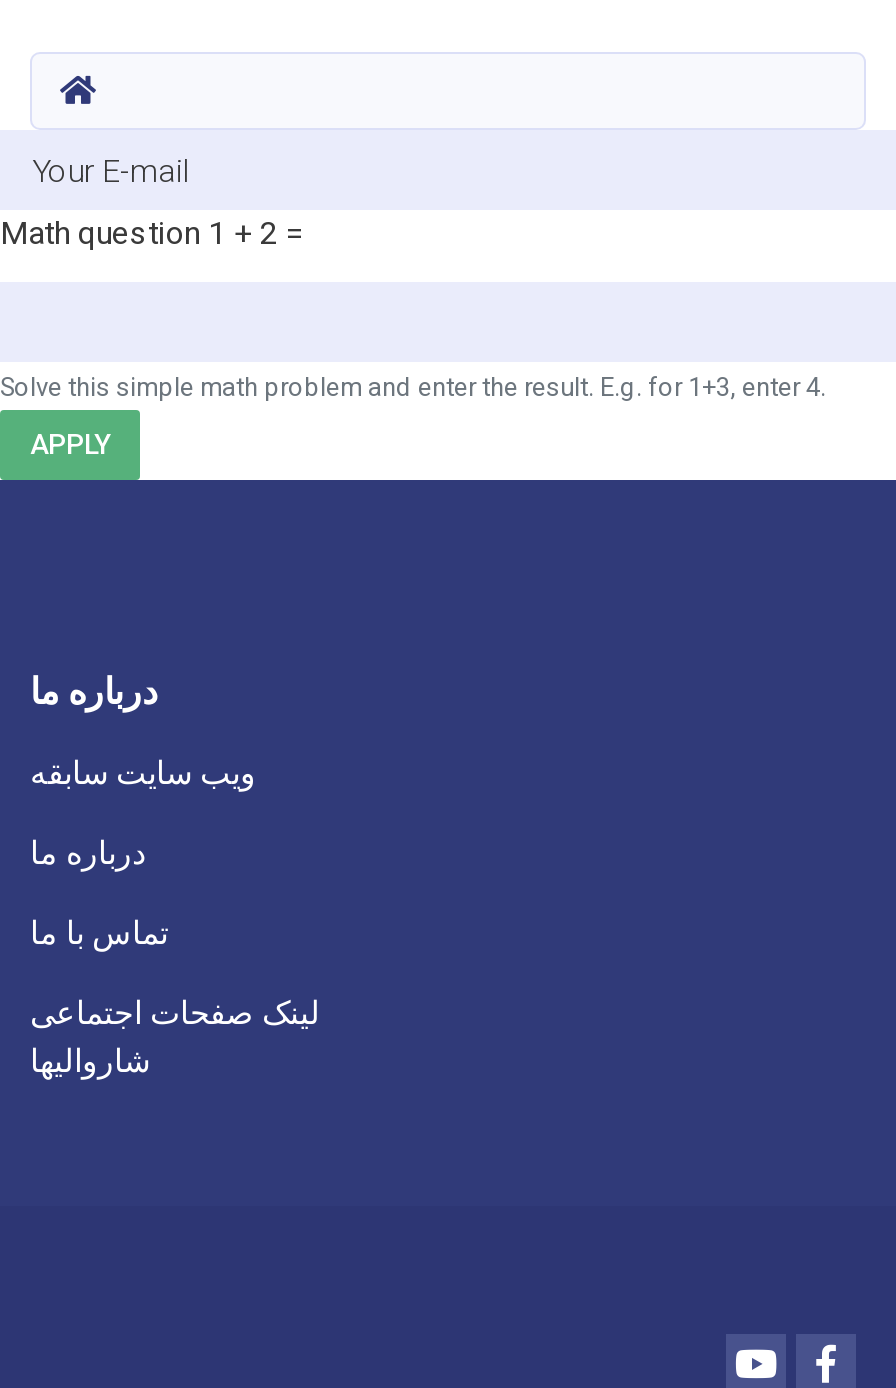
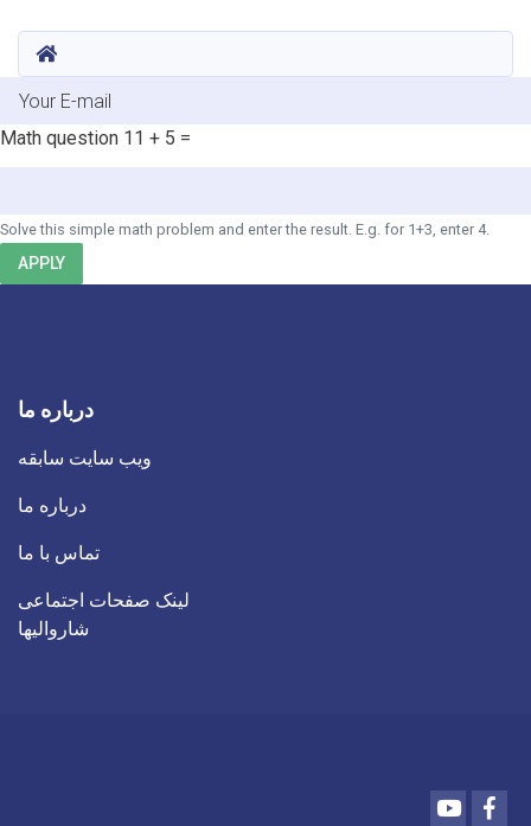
[0,214,304,252] Math question 1 + 2 = -> [0,127,191,149] Math question 11 + 5 =

